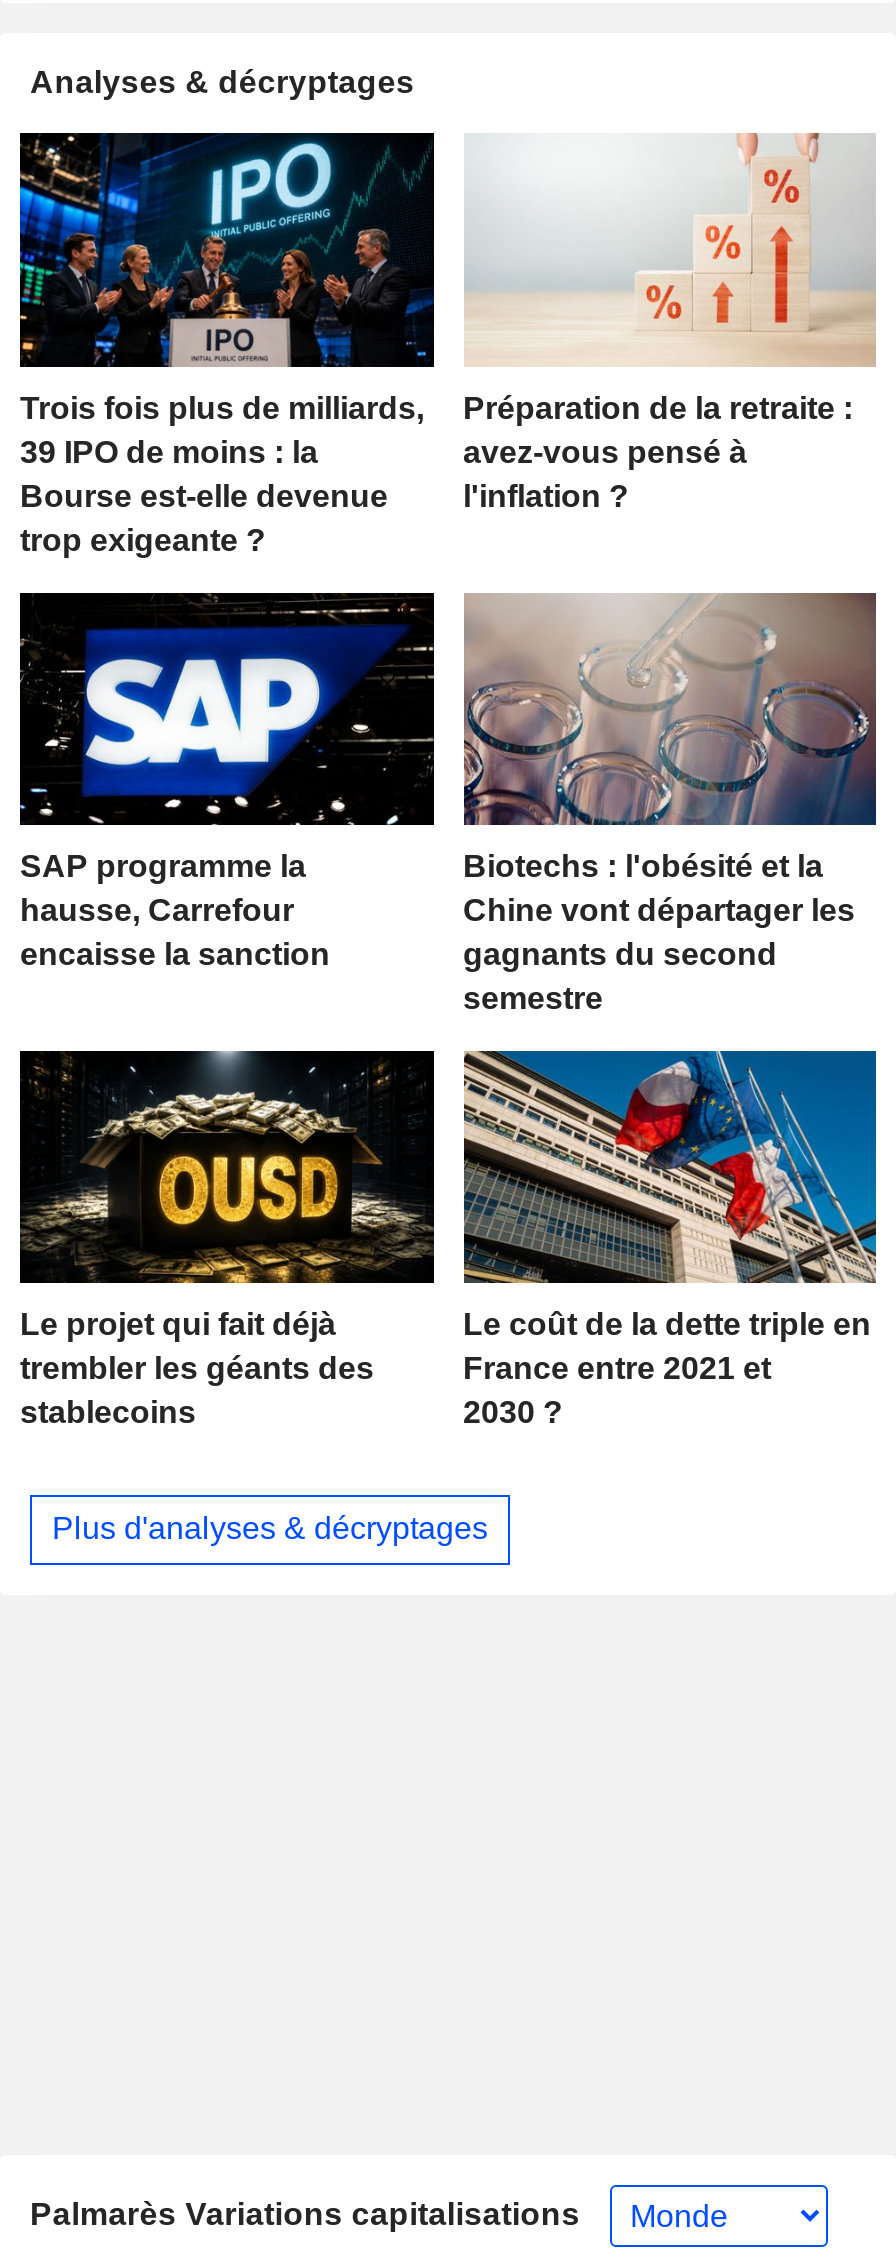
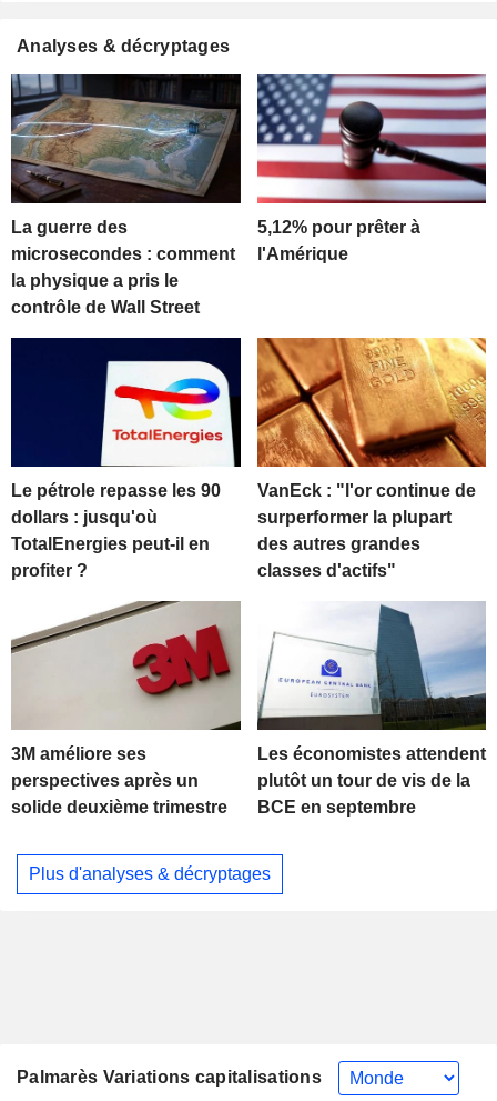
[18,130,434,556] [image] | Trois fois plus de milliards, | 39 IPO de moins : la | Bourse est-elle devenue | trop exigeante ? -> [10,73,239,317] [image] | La guerre des | microsecondes : comment | la physique a pris le | contrôle de Wall Street
[463,134,876,512] [image] | Préparation de la retraite : | avez-vous pensé à | l'inflation ? -> [256,73,486,263] [image] | 5,12% pour prêter à | l'Amérique
[20,590,434,971] [image] | SAP programme la | hausse, Carrefour | encaisse la sanction -> [11,337,242,580] [image] | Le pétrole repasse les 90 | dollars : jusqu'où | TotalEnergies peut-il en | profiter ?
[462,590,878,1015] [image] | Biotechs : l'obésité et la | Chine vont départager les | gagnants du second | semestre -> [257,337,487,580] [image] | VanEck : "l'or continue de | surperformer la plupart | des autres grandes | classes d'actifs"
[18,1048,434,1429] [image] | Le projet qui fait déjà | trembler les géants des | stablecoins -> [10,600,241,817] [image] | 3M améliore ses | perspectives après un | solide deuxième trimestre
[462,1050,878,1429] [image] | Le coût de la dette triple en | France entre 2021 et | 2030 ? -> [257,601,487,817] [image] | Les économistes attendent | plutôt un tour de vis de la | BCE en septembre
moved [52,1512,488,1546] -> [29,864,271,883]: Plus d'analyses & décryptages

